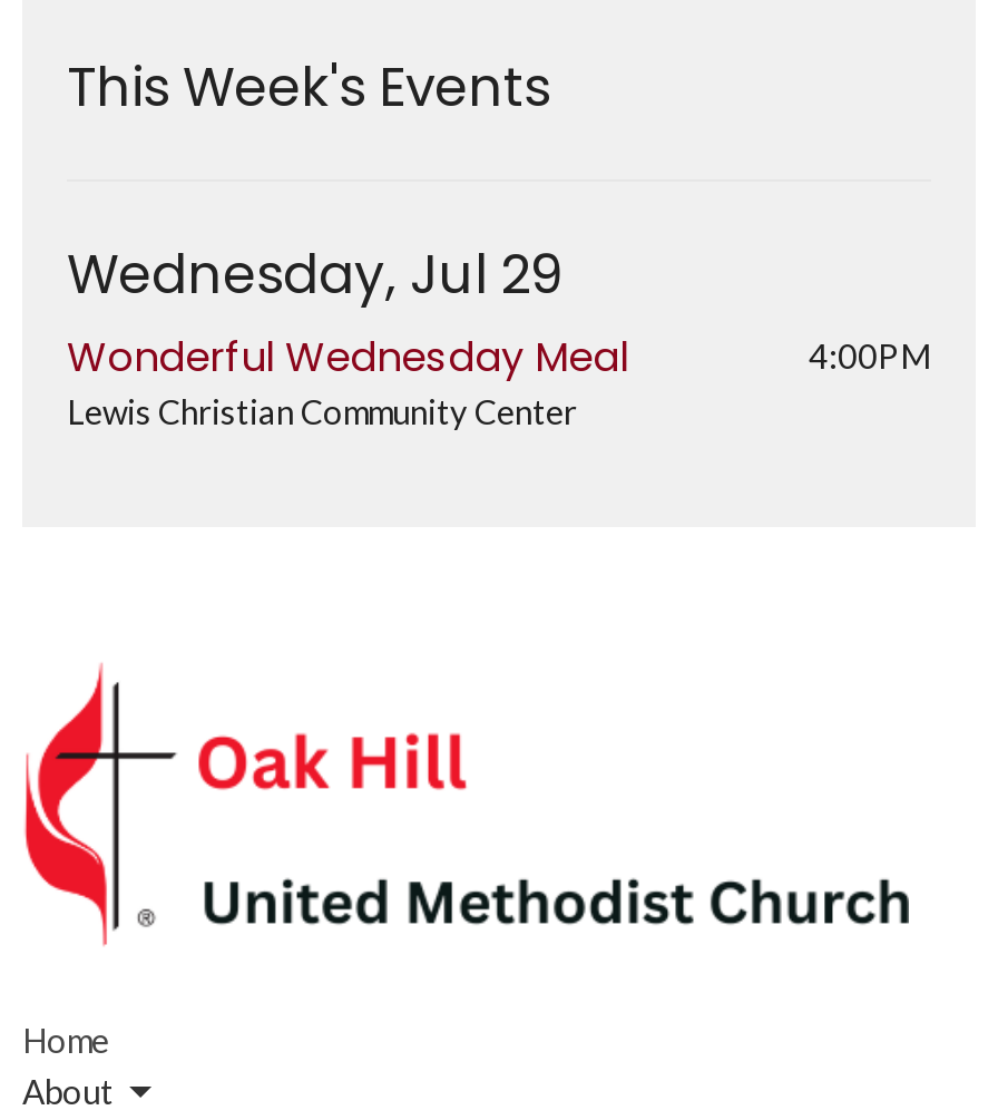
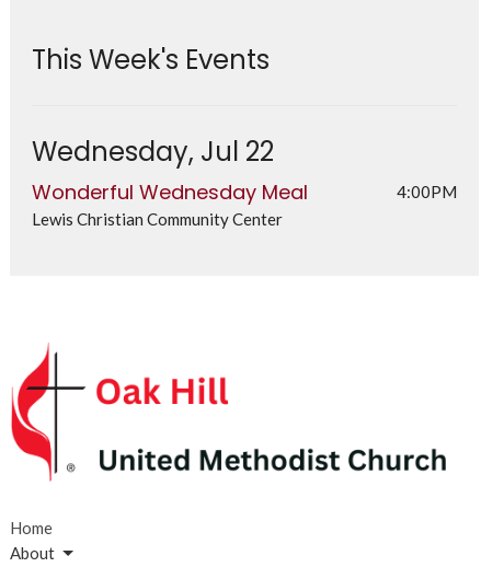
[67,237,566,311] Wednesday, Jul 29 -> [32,133,274,170] Wednesday, Jul 22

